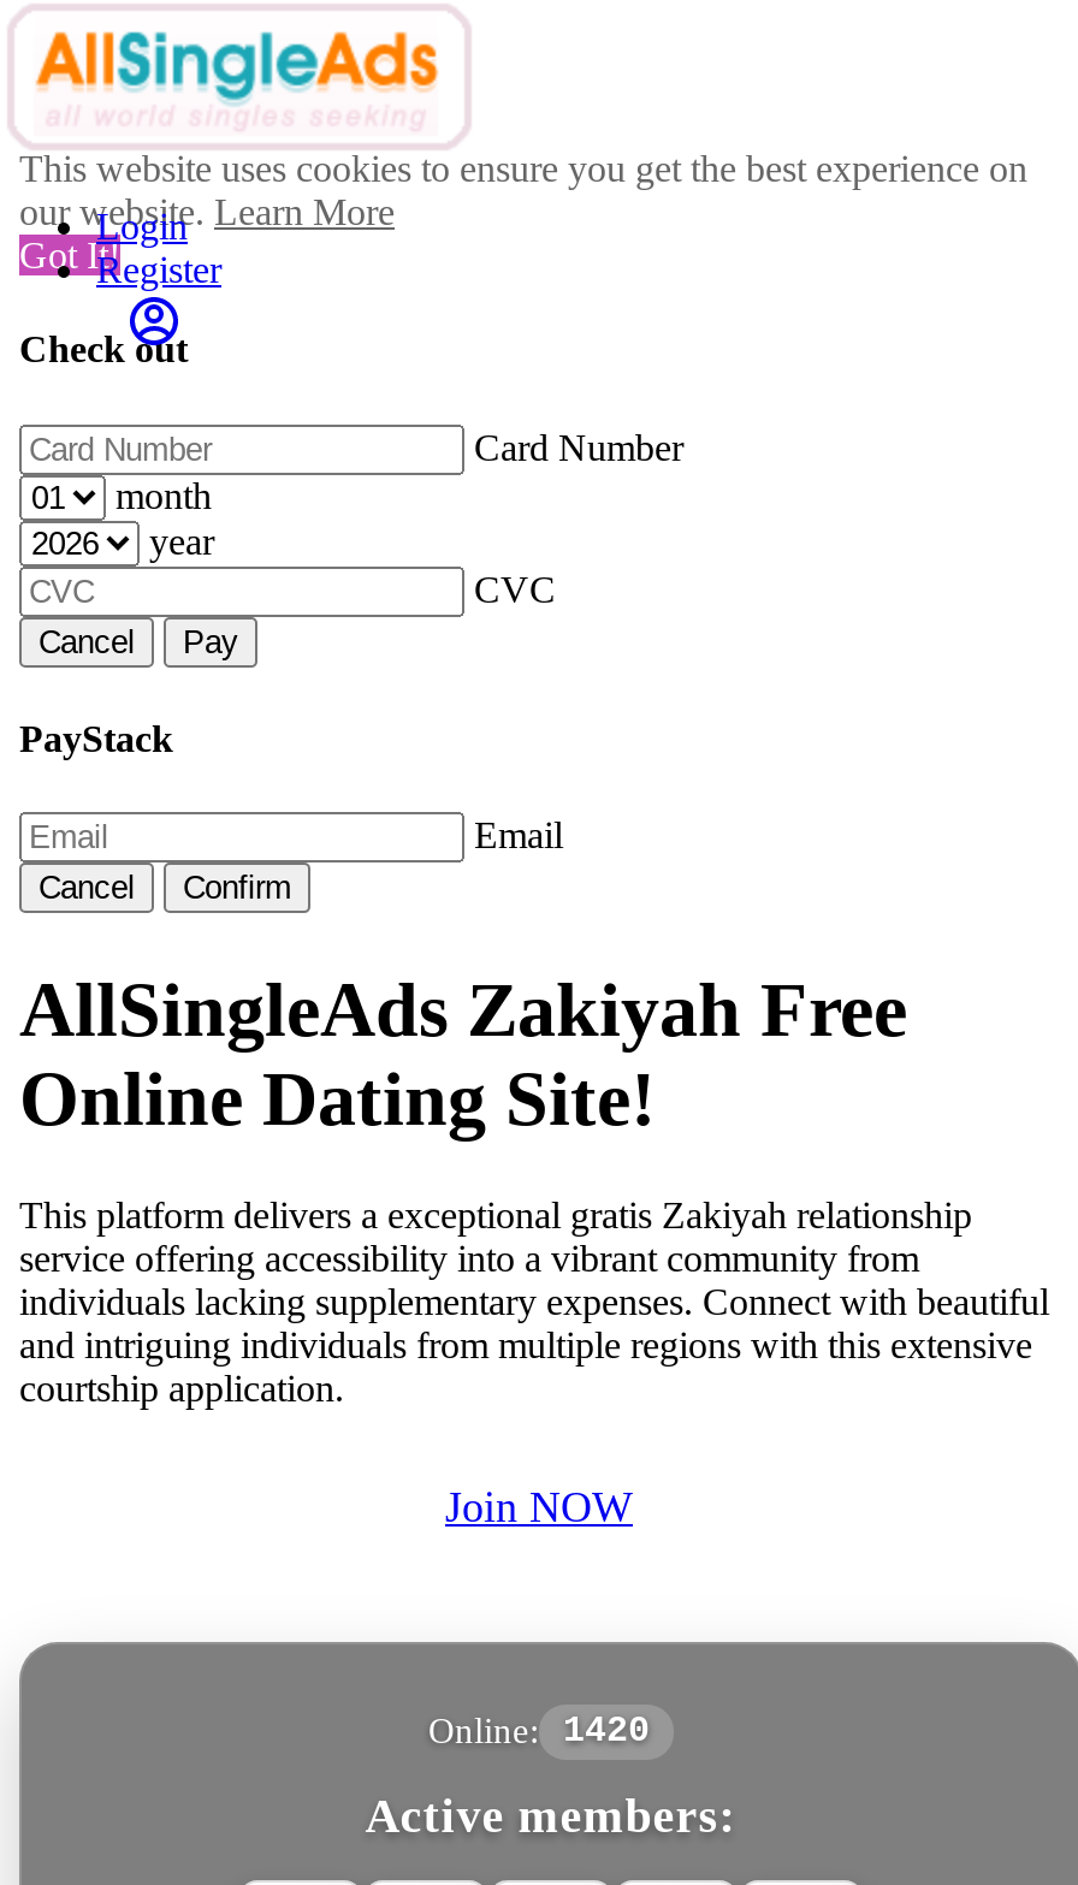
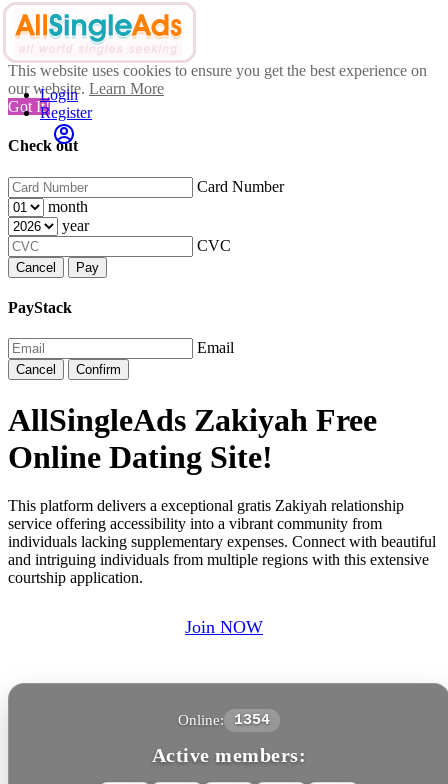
[428,1712,650,1752] Online: 1420 -> [178,712,270,729] Online: 1354

